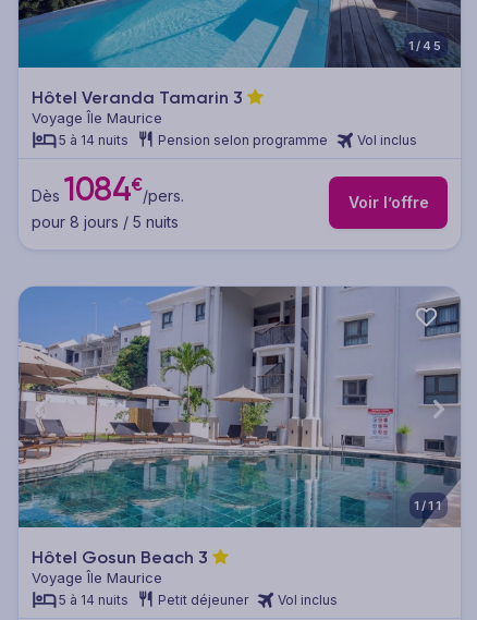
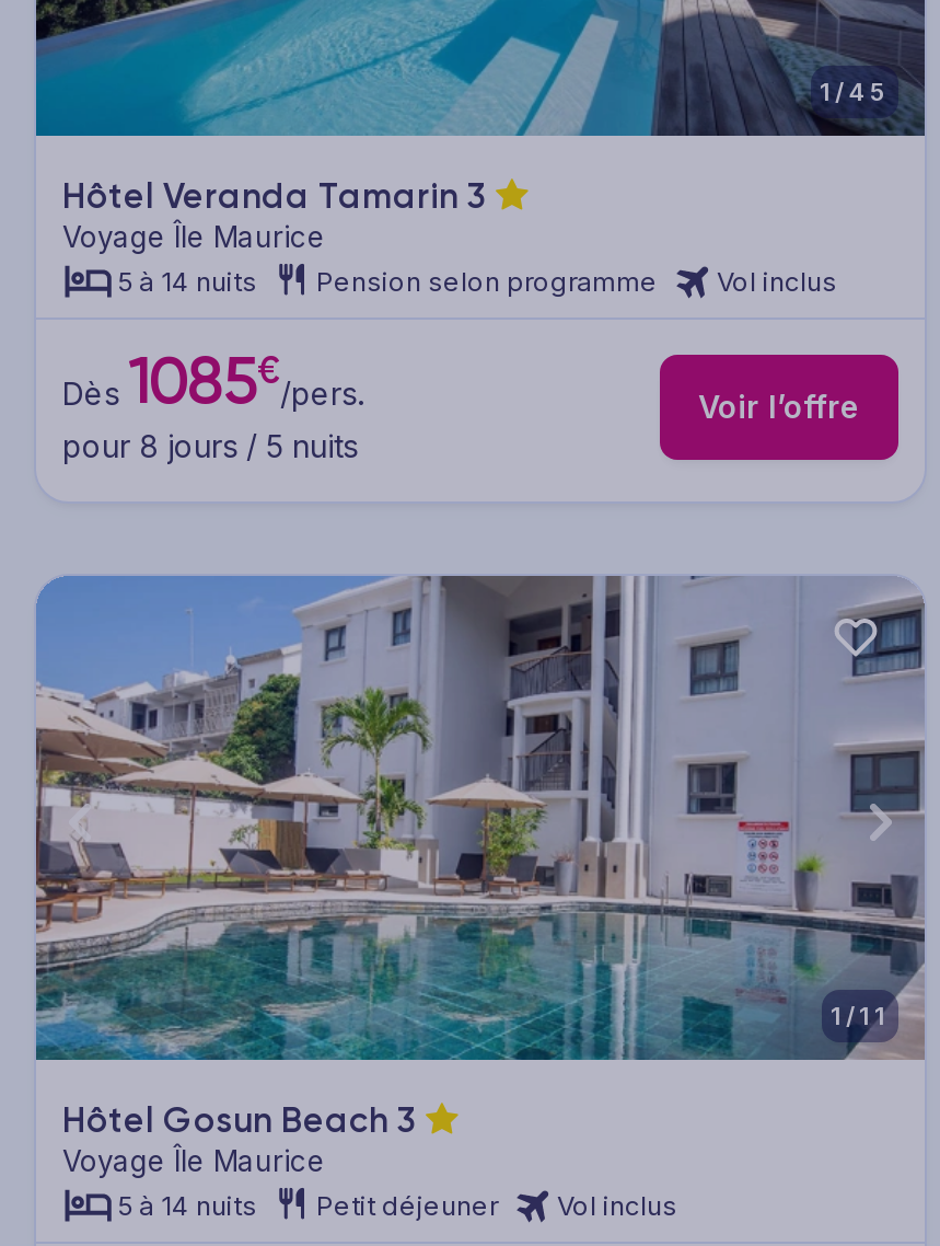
[32,170,184,209] Dès 1084€/pers. -> [62,341,363,420] Dès 1085€/pers.

